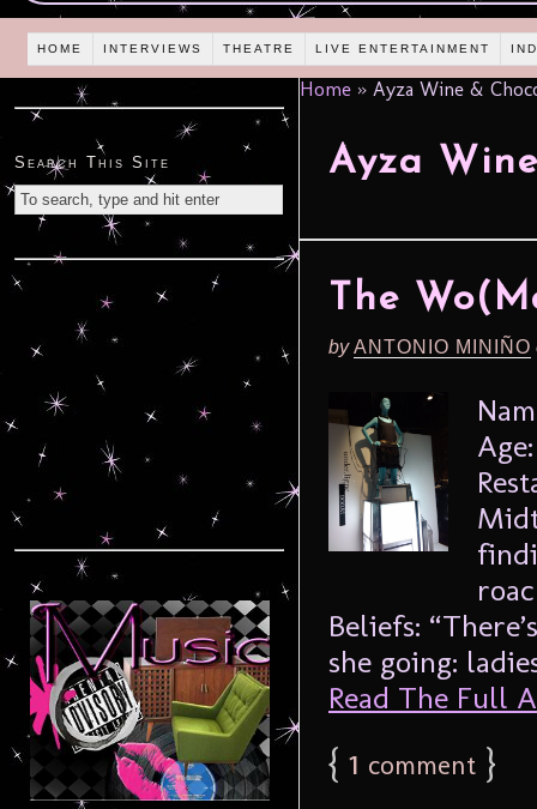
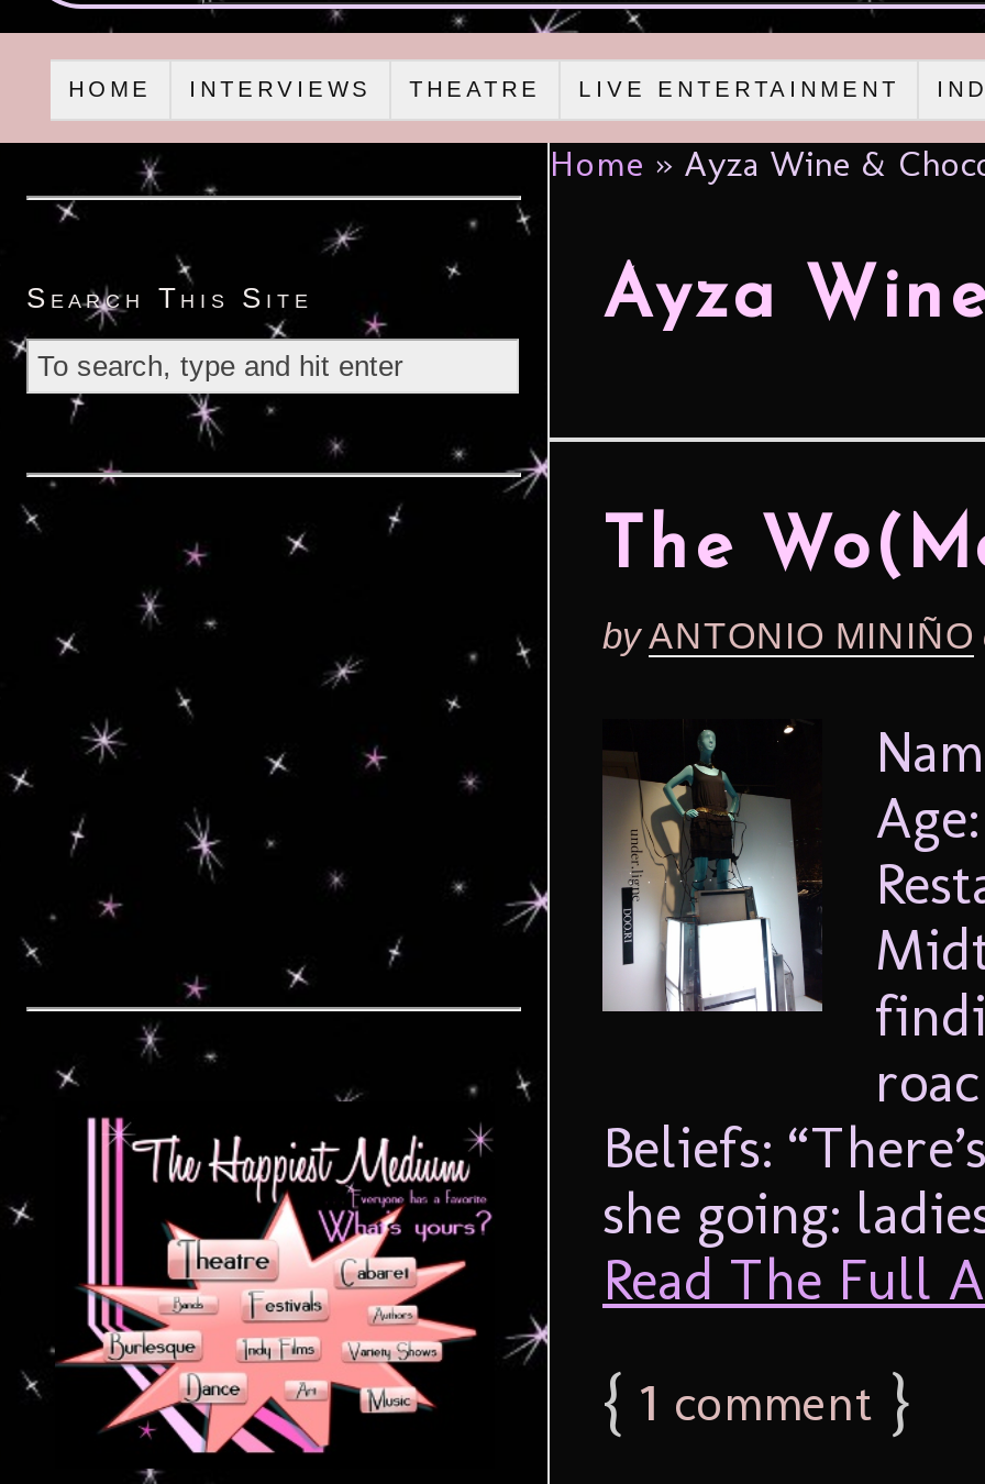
[29,599,271,802] [image] -> [55,1101,495,1469] [image]

